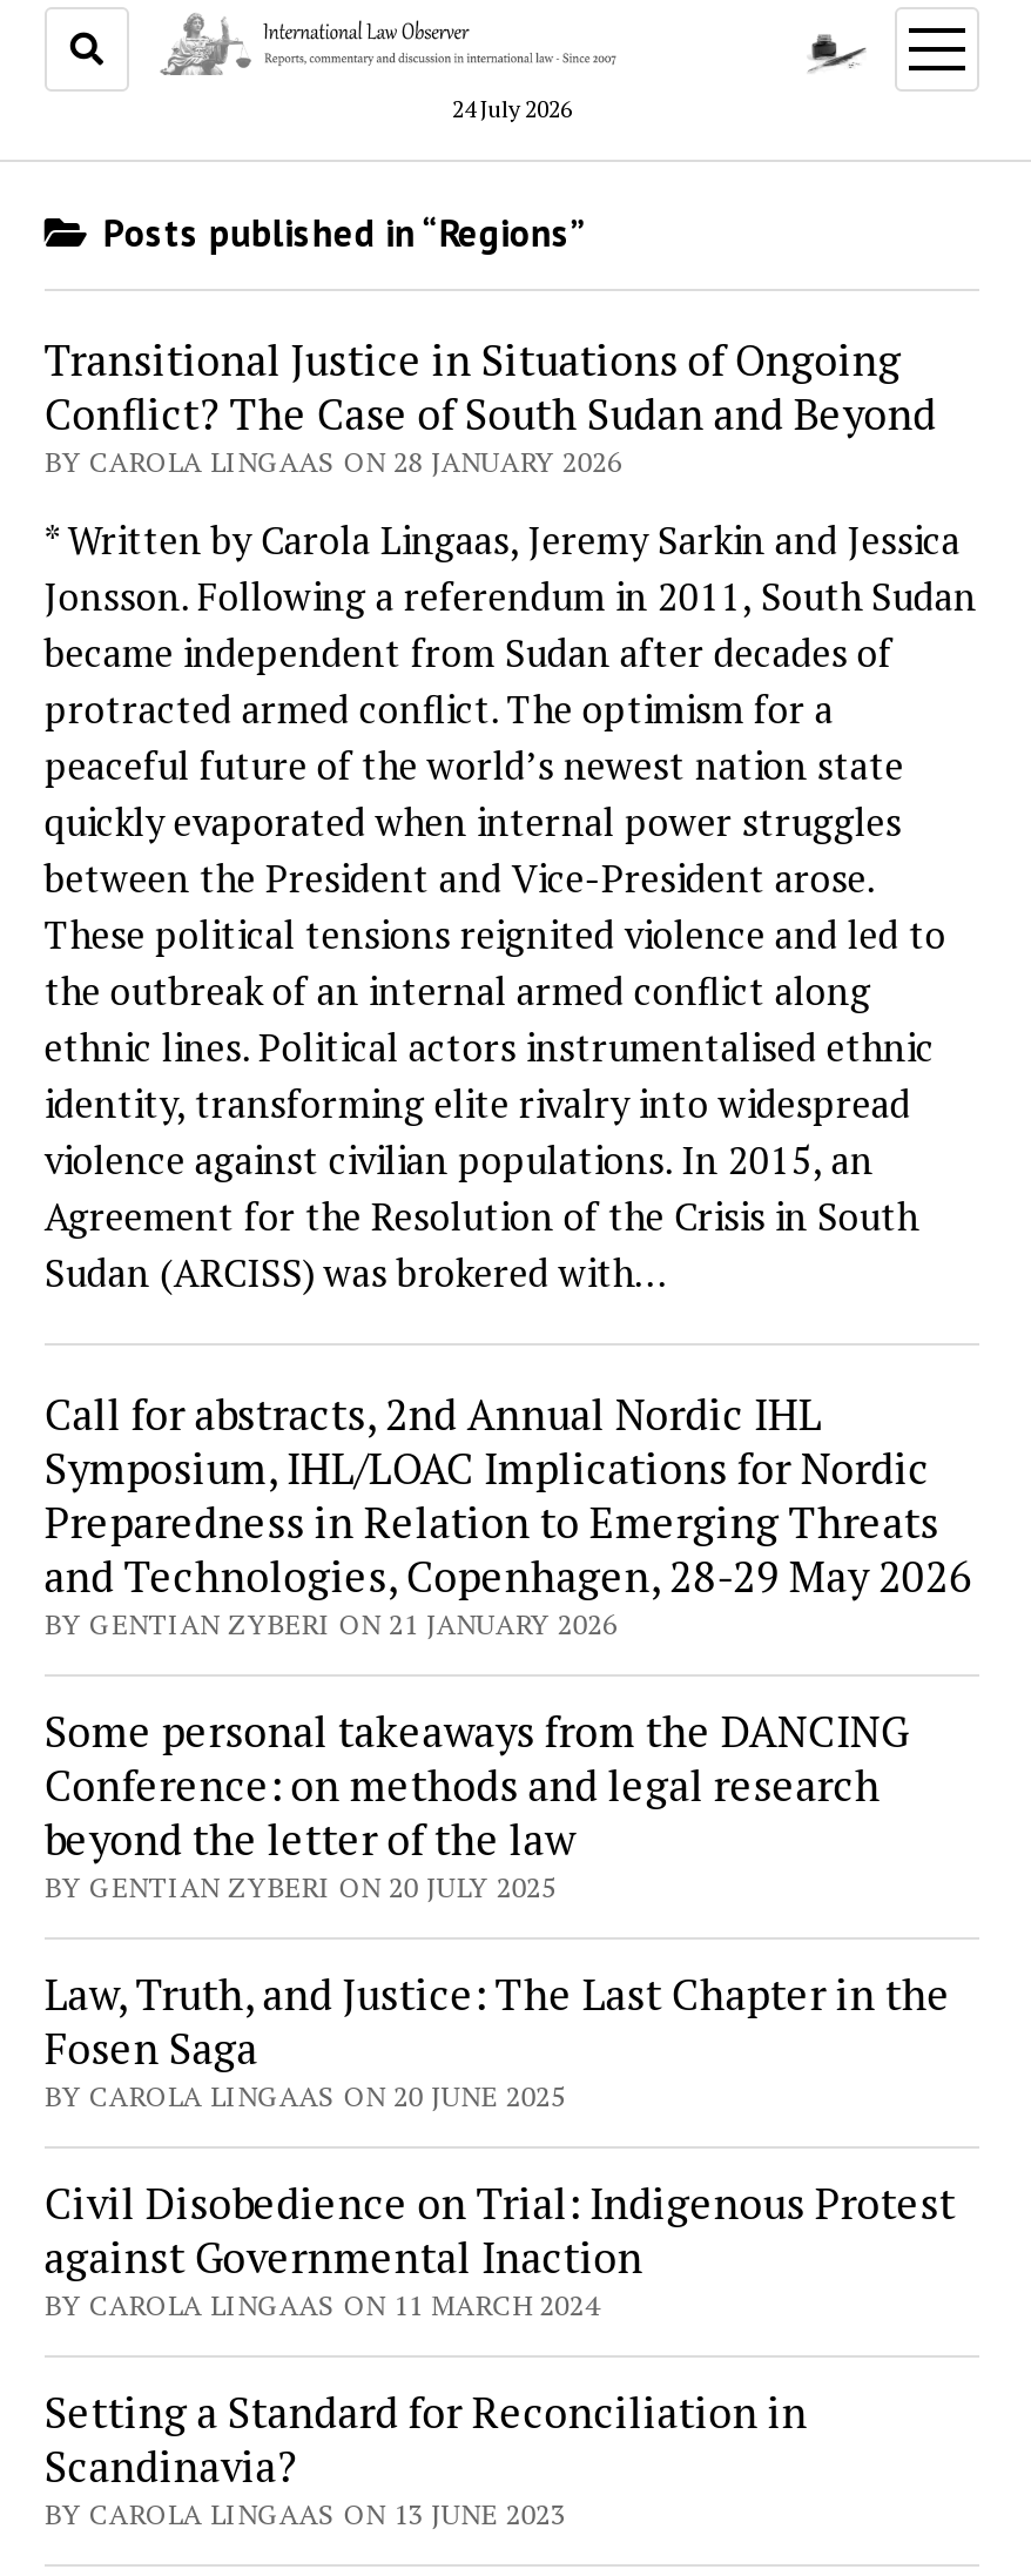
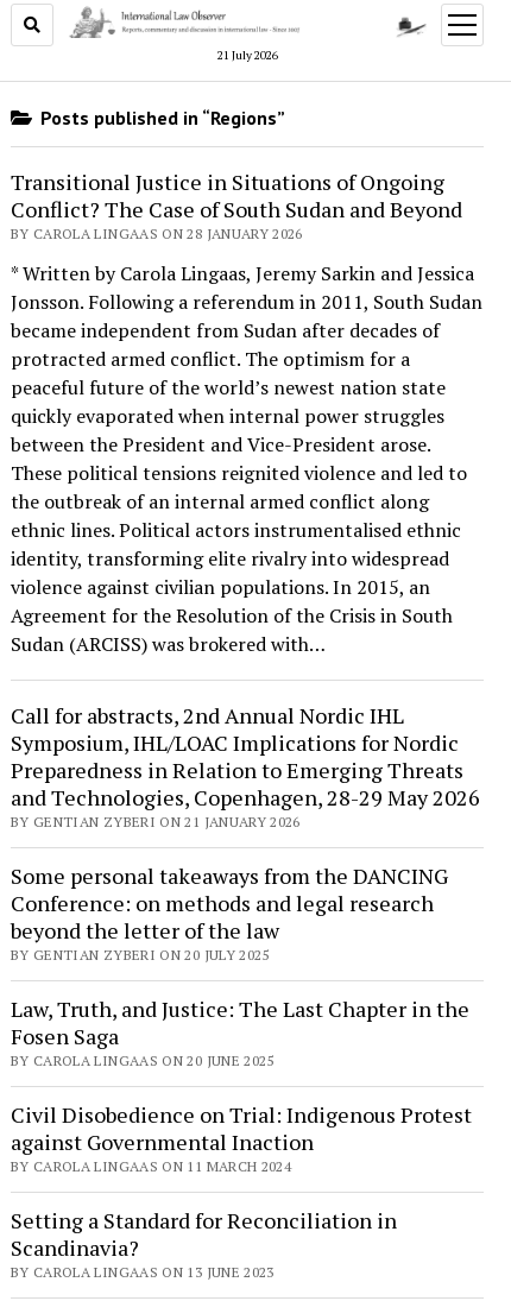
[452,94,572,125] 24 July 2026 -> [217,48,277,63] 21 July 2026

